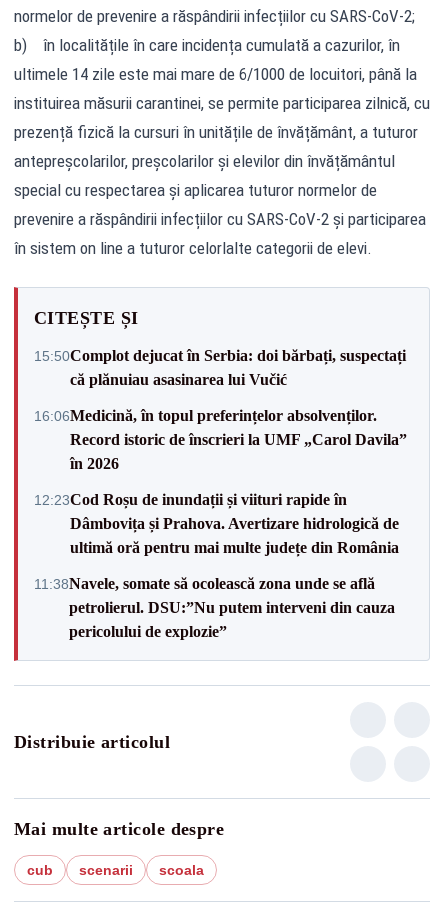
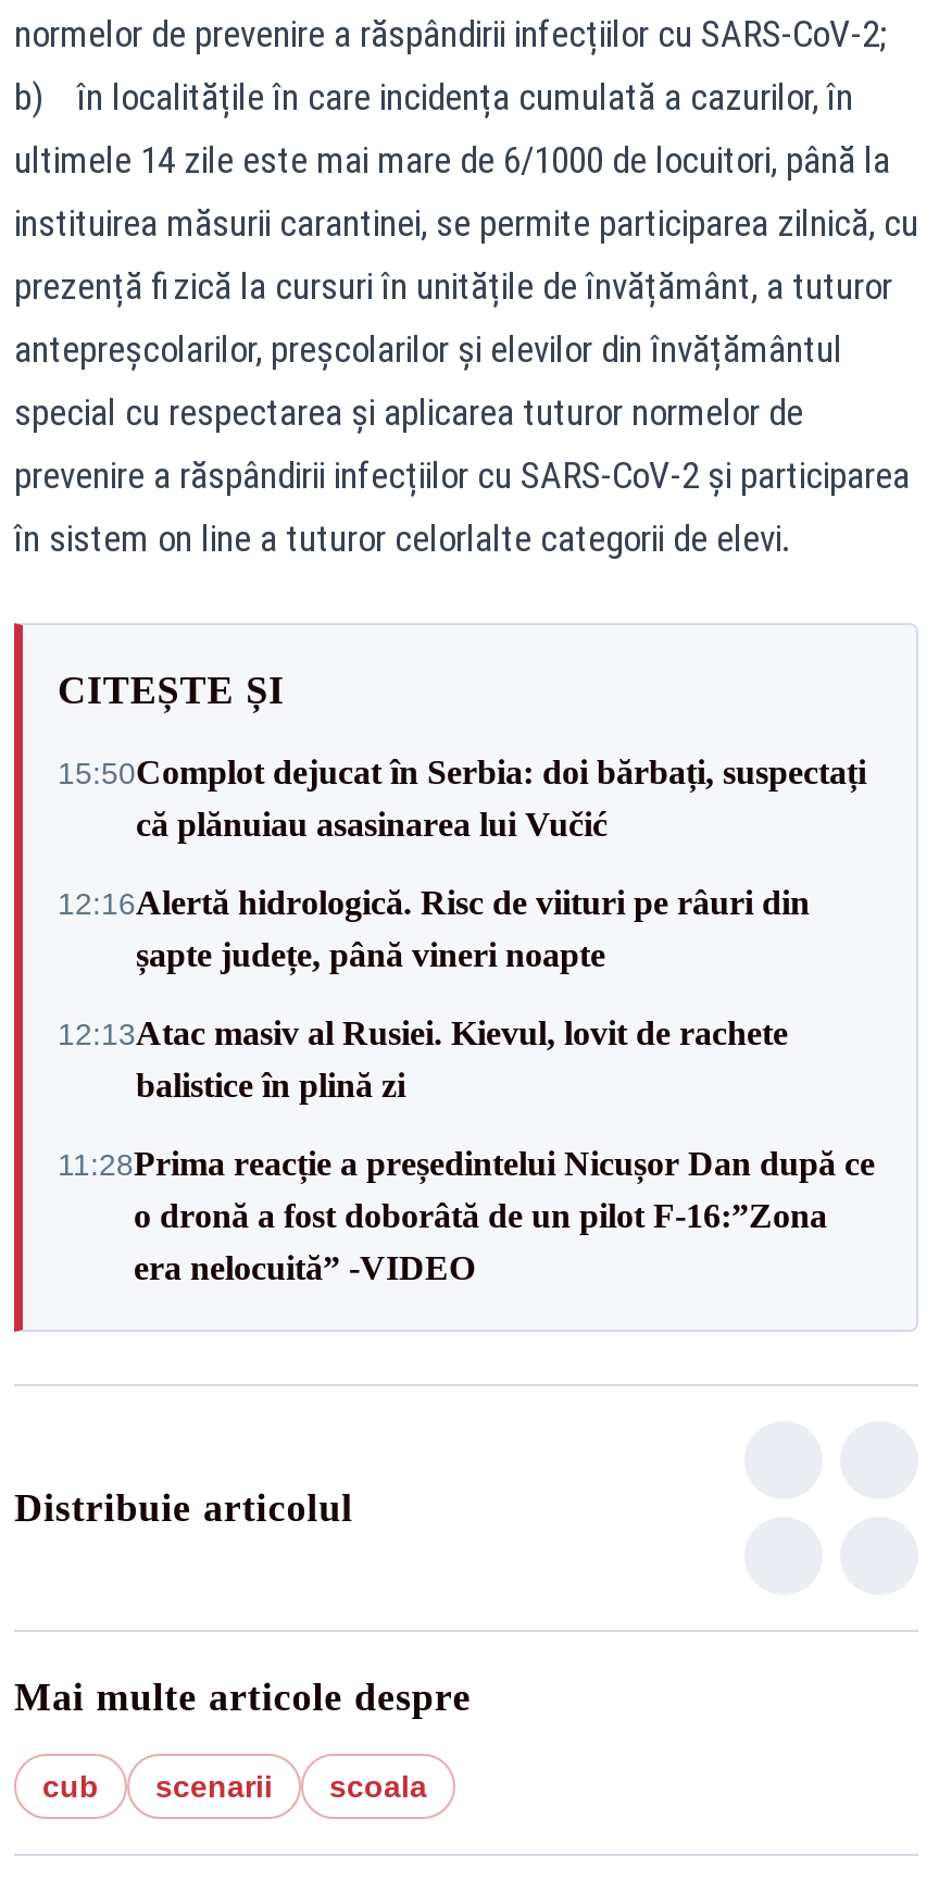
[34,406,407,471] 16:06Medicină, în topul preferințelor absolvenților. | Record istoric de înscrieri la UMF „Carol Davila” | în 2026 -> [58,884,810,973] 12:16Alertă hidrologică. Risc de viituri pe râuri din | șapte județe, până vineri noapte
[34,490,399,555] 12:23Cod Roșu de inundații și viituri rapide în | Dâmbovița și Prahova. Avertizare hidrologică de | ultimă oră pentru mai multe județe din România -> [58,1014,788,1104] 12:13Atac masiv al Rusiei. Kievul, lovit de rachete | balistice în plină zi
[34,574,395,639] 11:38Navele, somate să ocolească zona unde se află | petrolierul. DSU:”Nu putem interveni din cauza | pericolului de explozie” -> [58,1145,875,1286] 11:28Prima reacție a președintelui Nicușor Dan după ce | o dronă a fost doborâtă de un pilot F-16:”Zona | era nelocuită” -VIDEO

